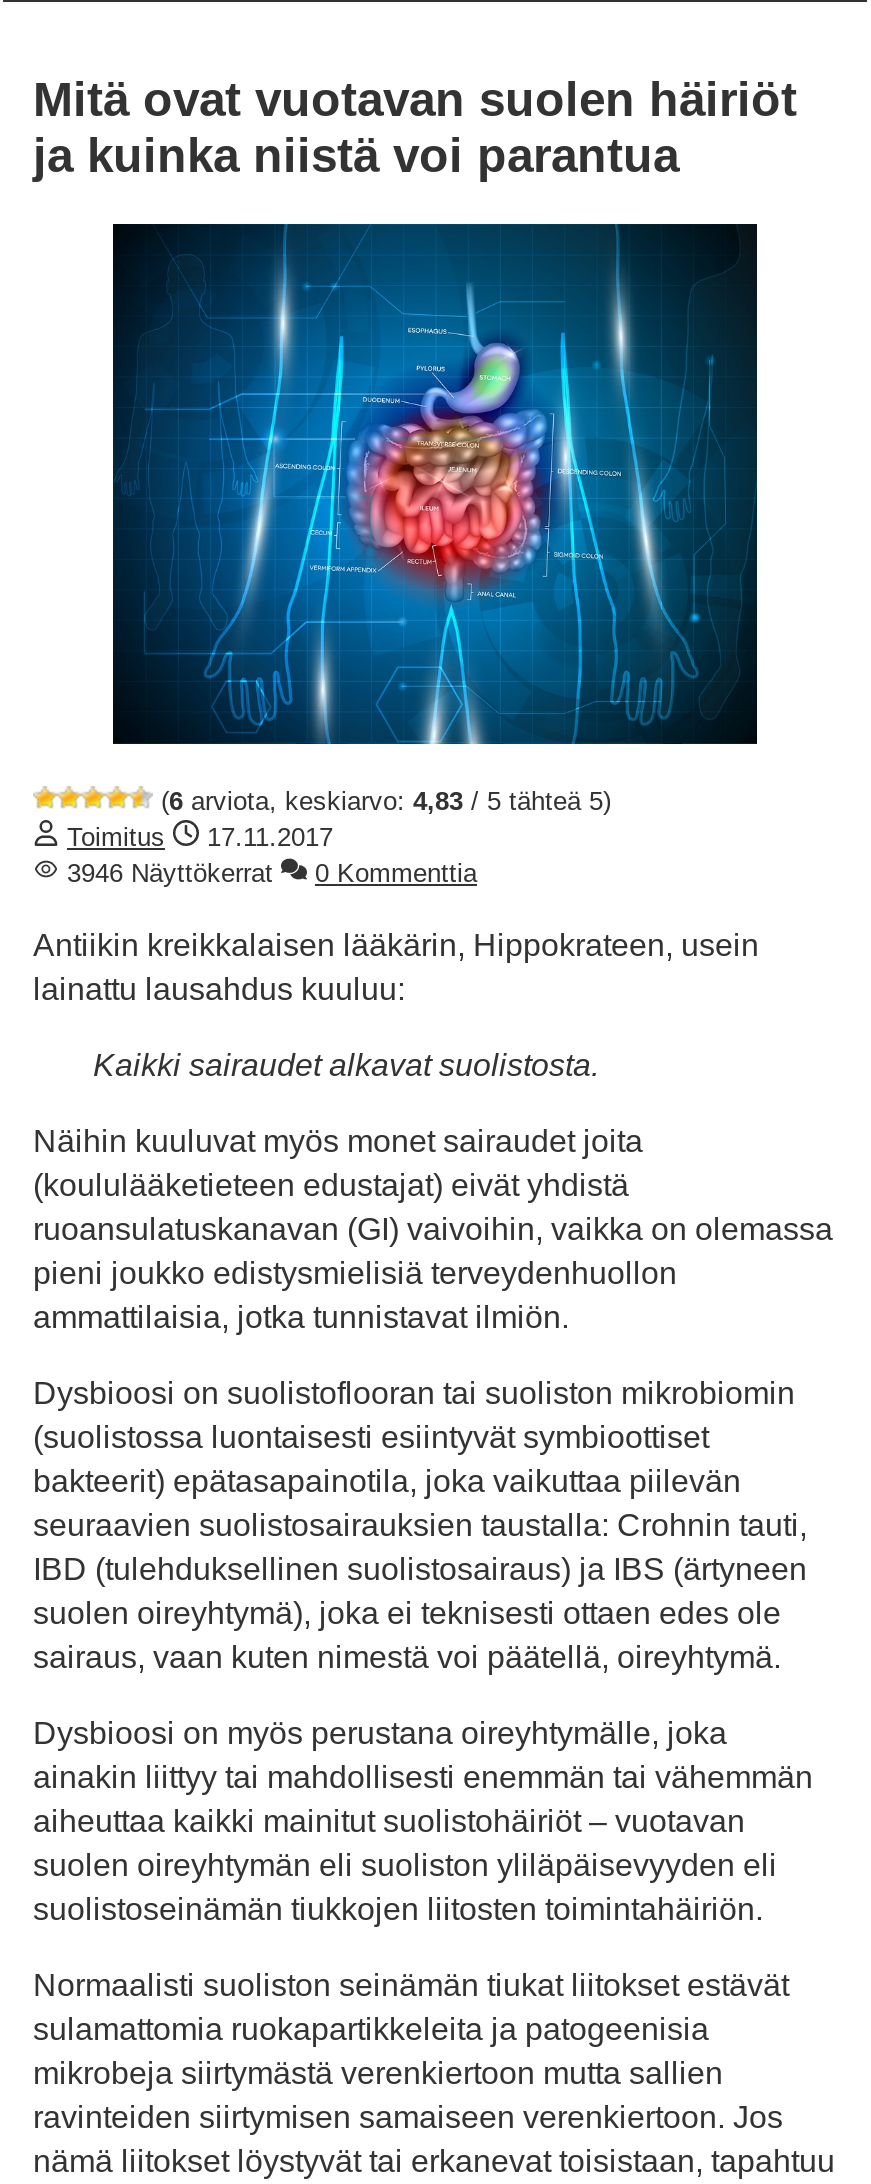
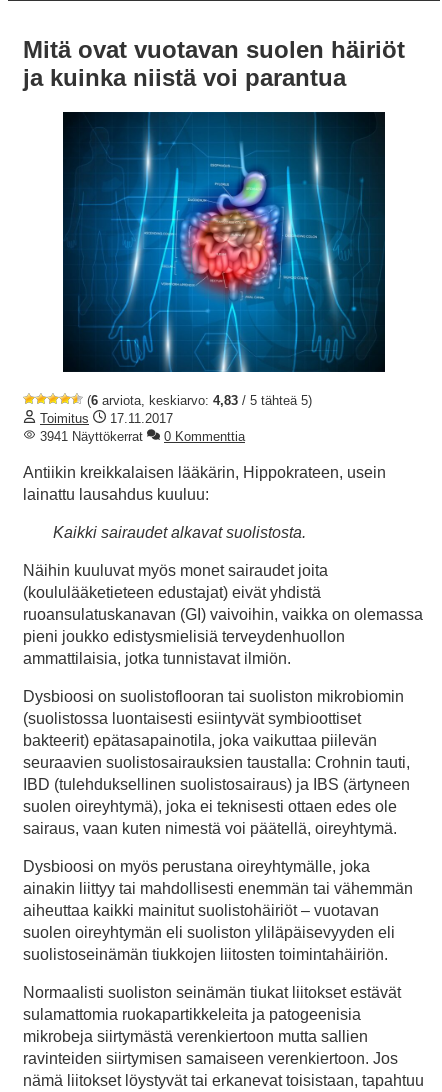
[59,859,273,889] 3946 Näyttökerrat -> [36,429,143,444] 3941 Näyttökerrat

